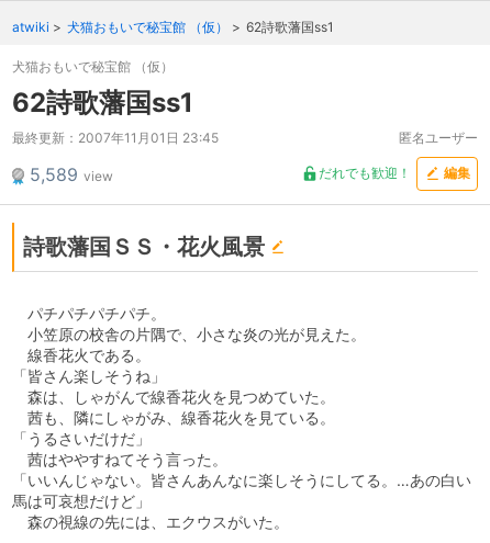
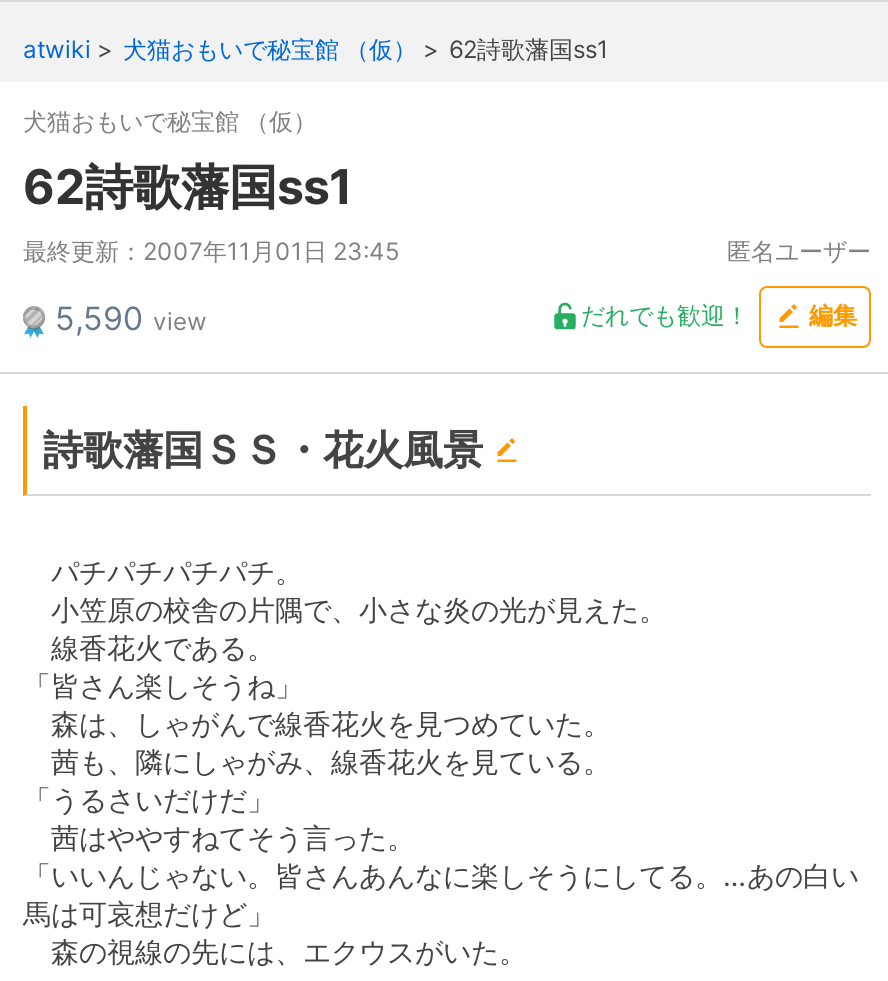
[30,163,113,185] 5,589 view -> [55,297,207,337] 5,590 view

